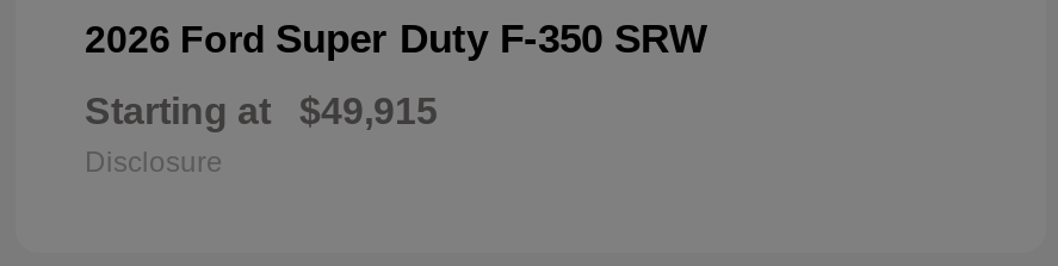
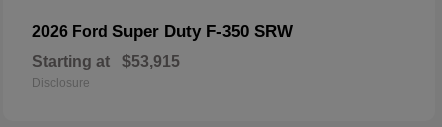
[85,91,438,131] Starting at $49,915 -> [32,53,180,70] Starting at $53,915

